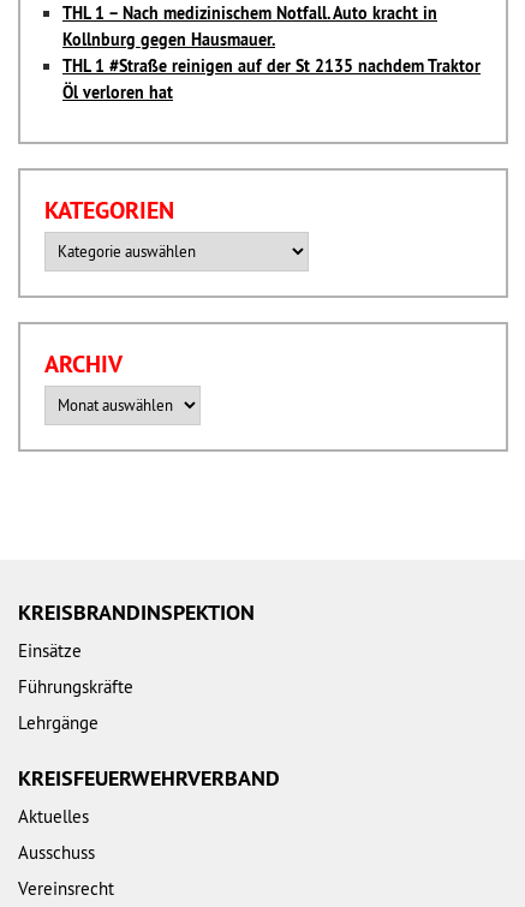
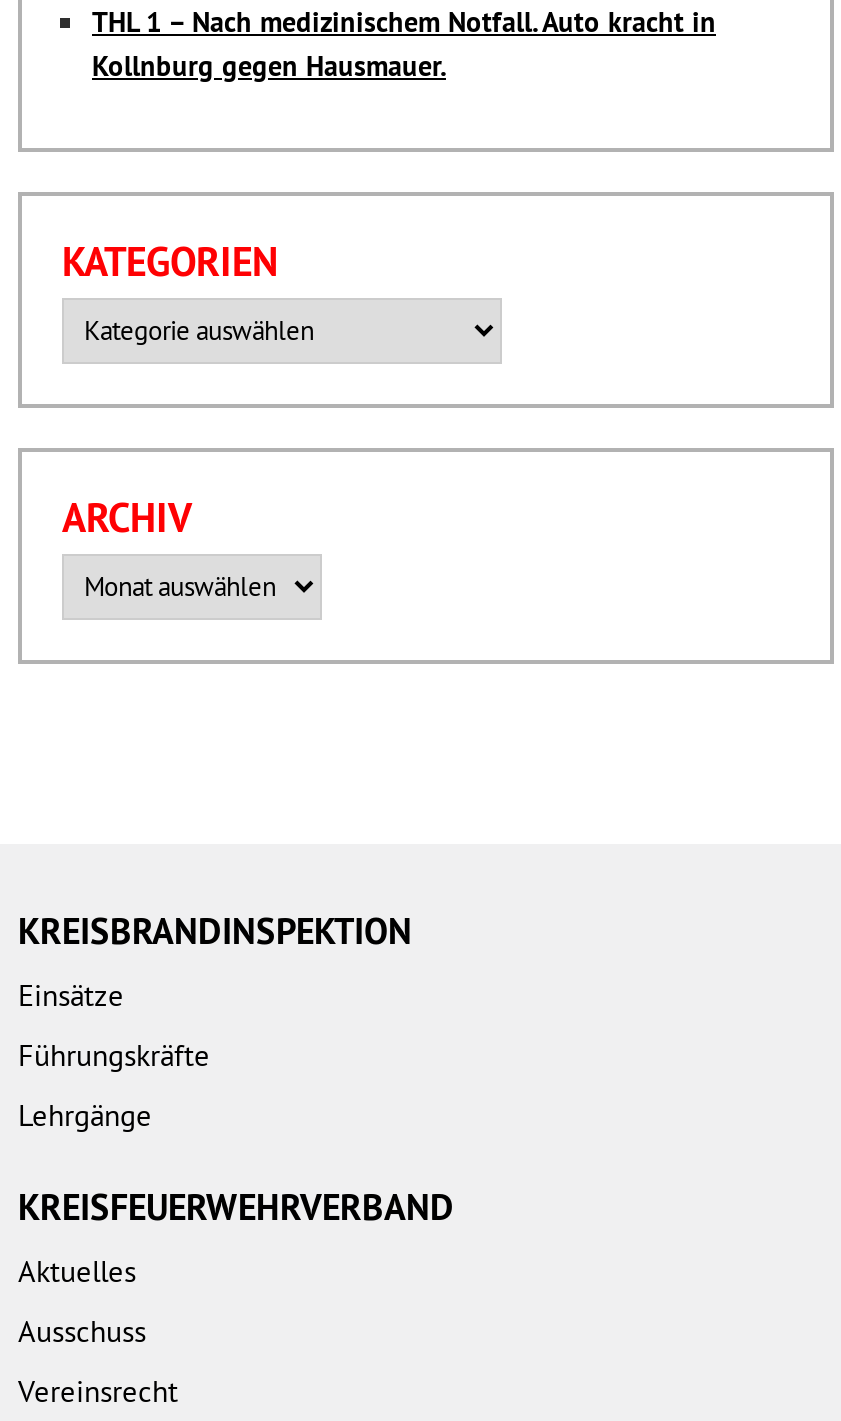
[62,56,481,104] THL 1 #Straße reinigen auf der St 2135 nachdem Traktor | Öl verloren hat -> none

